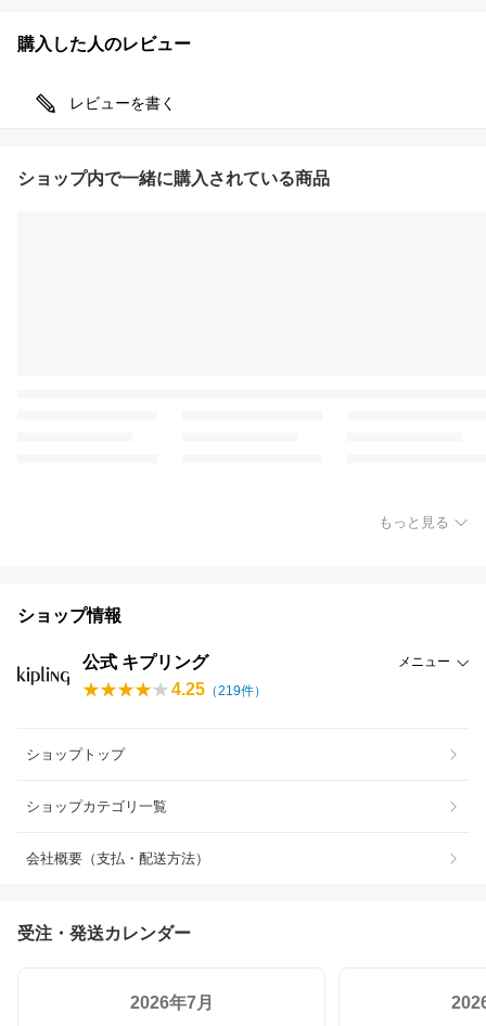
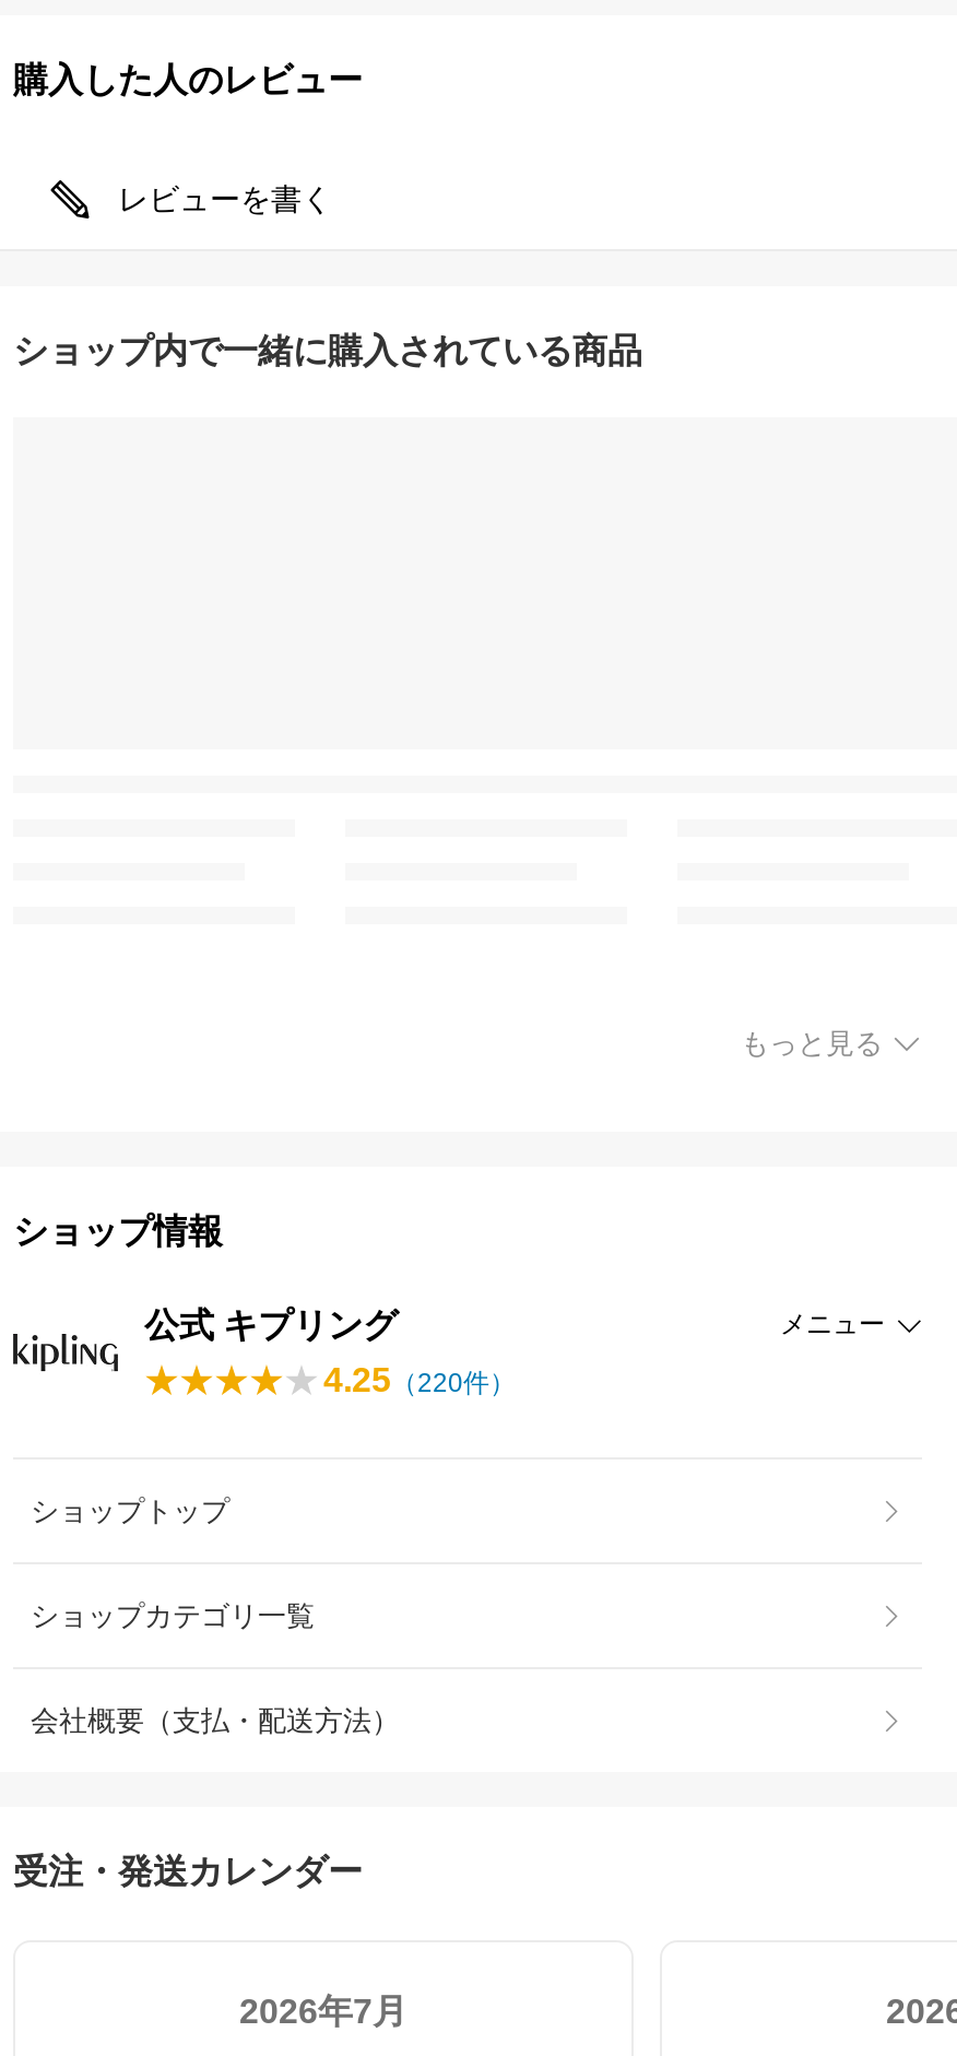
[171,680,267,698] 4.25（219件） -> [323,1361,516,1398] 4.25（220件）

